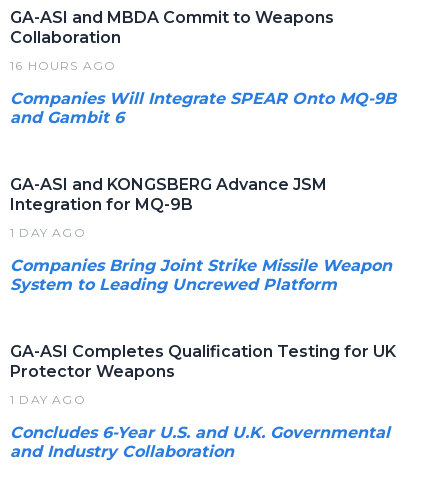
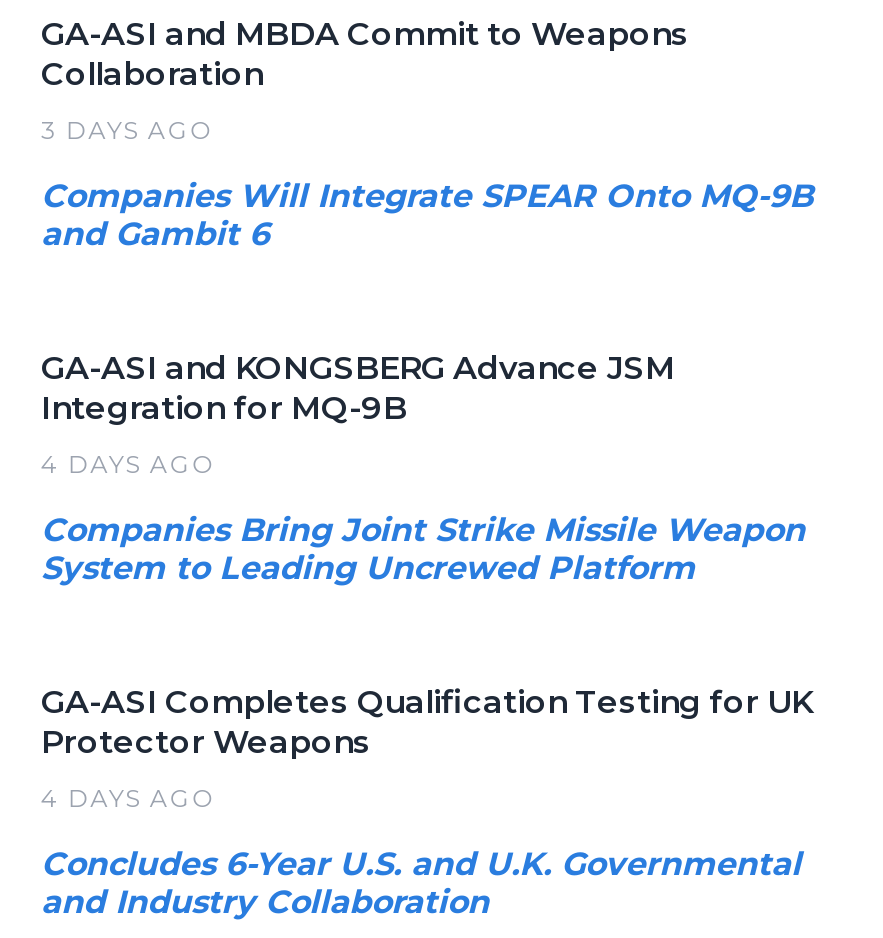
[10,58,116,73] 16 HOURS AGO -> [41,115,215,145] 3 DAYS AGO
[10,225,86,240] 1 DAY AGO -> [41,449,217,479] 4 DAYS AGO
[10,392,86,407] 1 DAY AGO -> [41,783,217,813] 4 DAYS AGO

